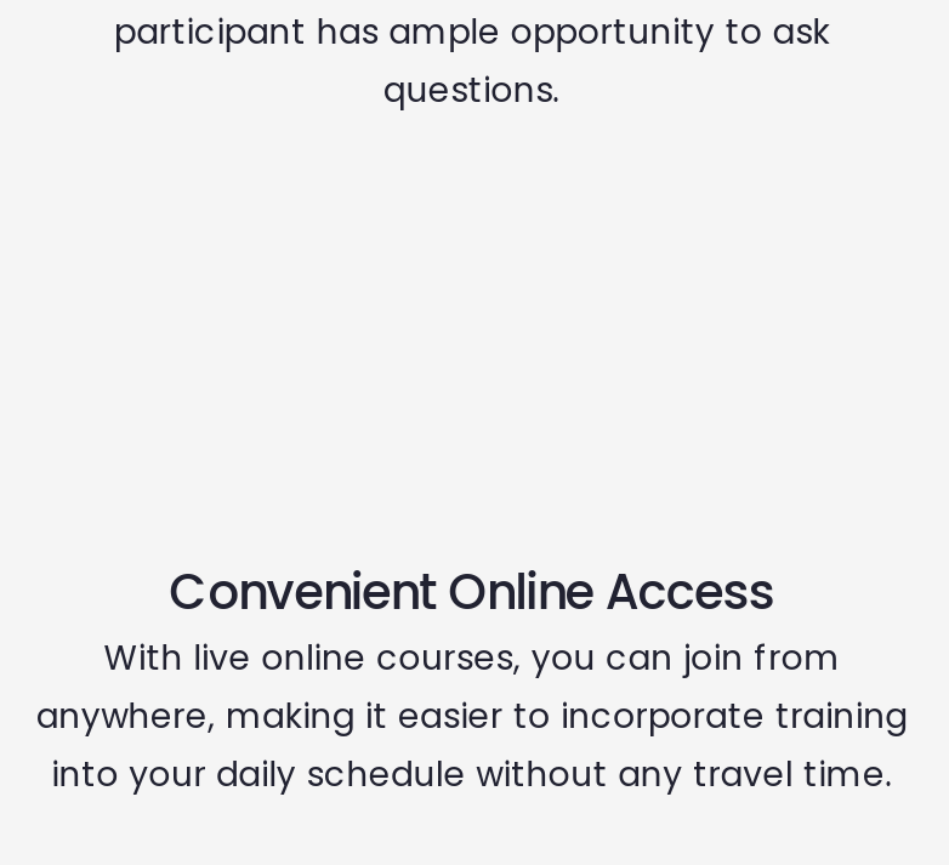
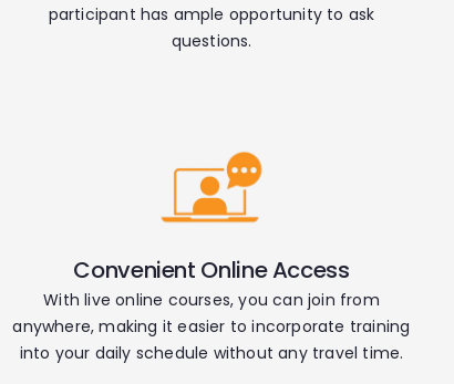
none -> [161,151,264,224] [image]

